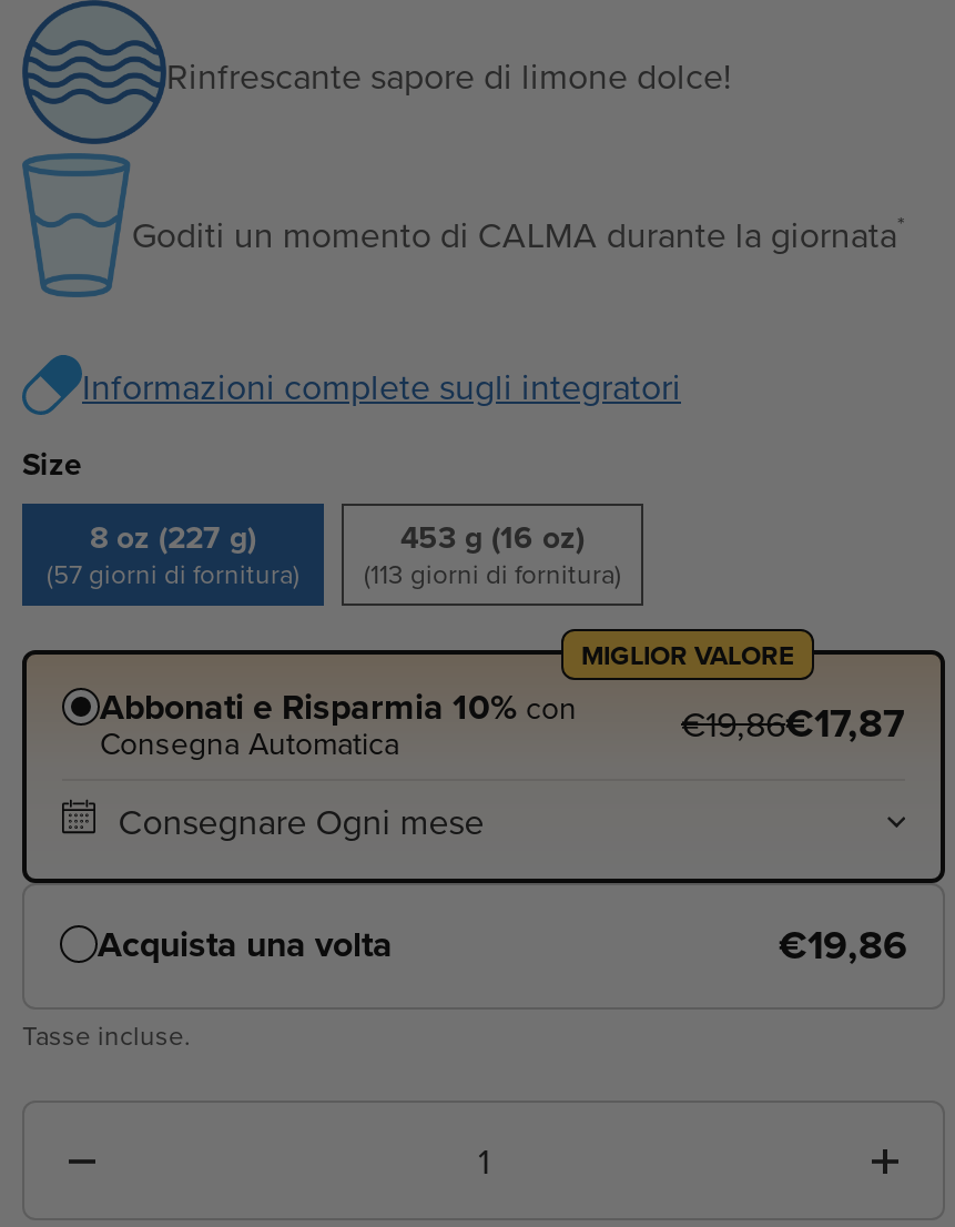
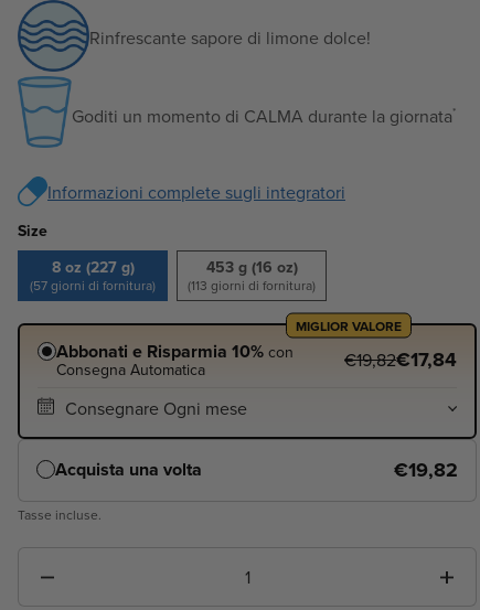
[681,700,785,749] €19,86 -> [344,348,396,372] €19,82
[785,696,905,753] €17,87 -> [396,346,457,374] €17,84
[779,916,907,974] €19,86 -> [394,456,458,484] €19,82

